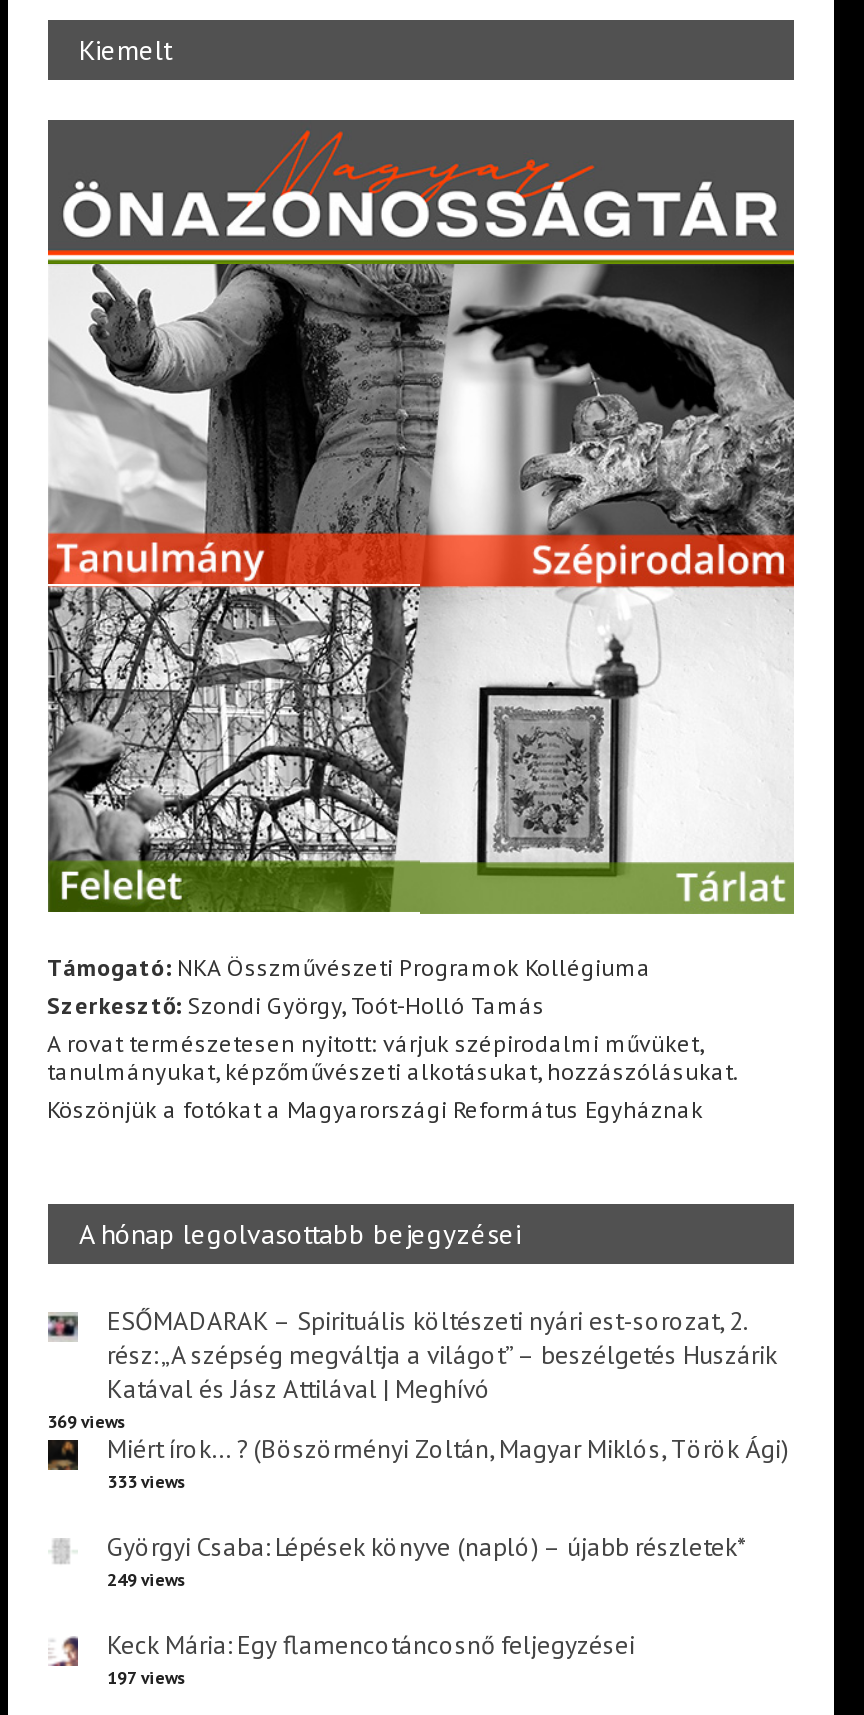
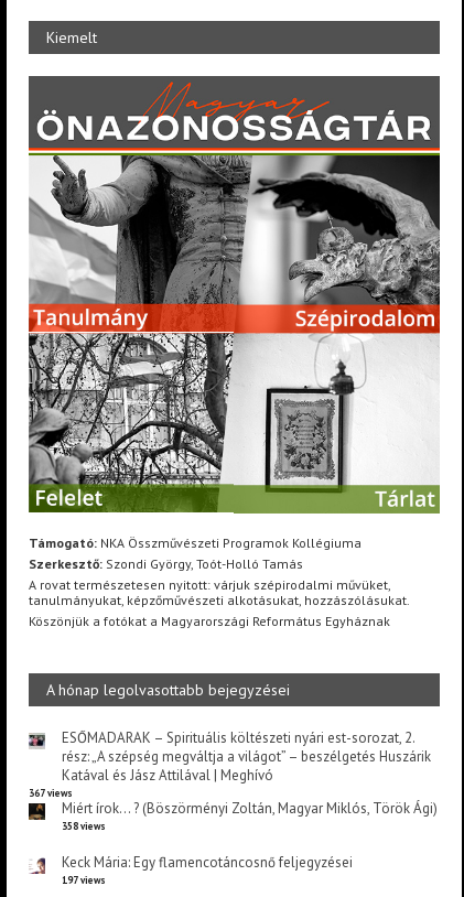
[47,1410,127,1432] 369 views -> [28,787,72,799] 367 views
[107,1470,747,1590] 333 views | Györgyi Csaba: Lépések könyve (napló) – újabb részletek* | 249 views -> [61,820,105,832] 358 views

